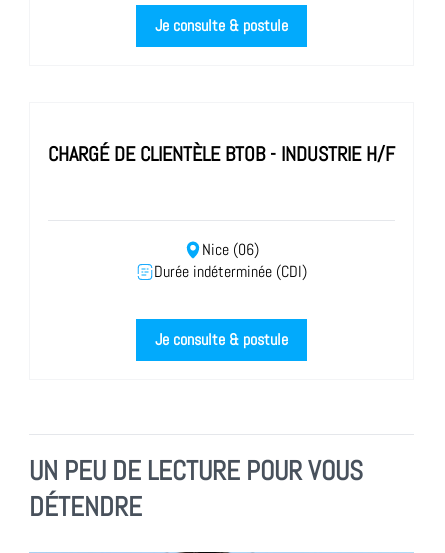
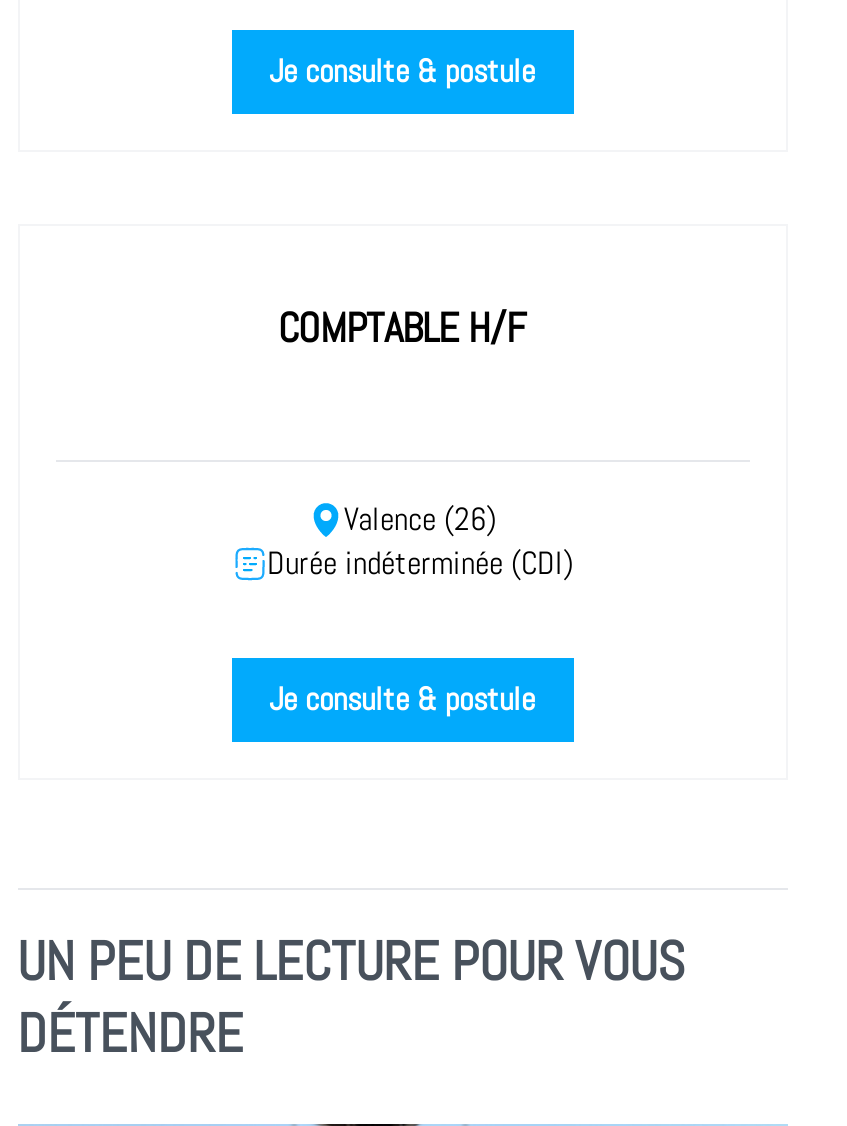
[47,141,394,167] CHARGÉ DE CLIENTÈLE BTOB - INDUSTRIE H/F -> [278,302,526,354] COMPTABLE H/F
[201,240,258,260] Nice (06) -> [344,500,496,540] Valence (26)

